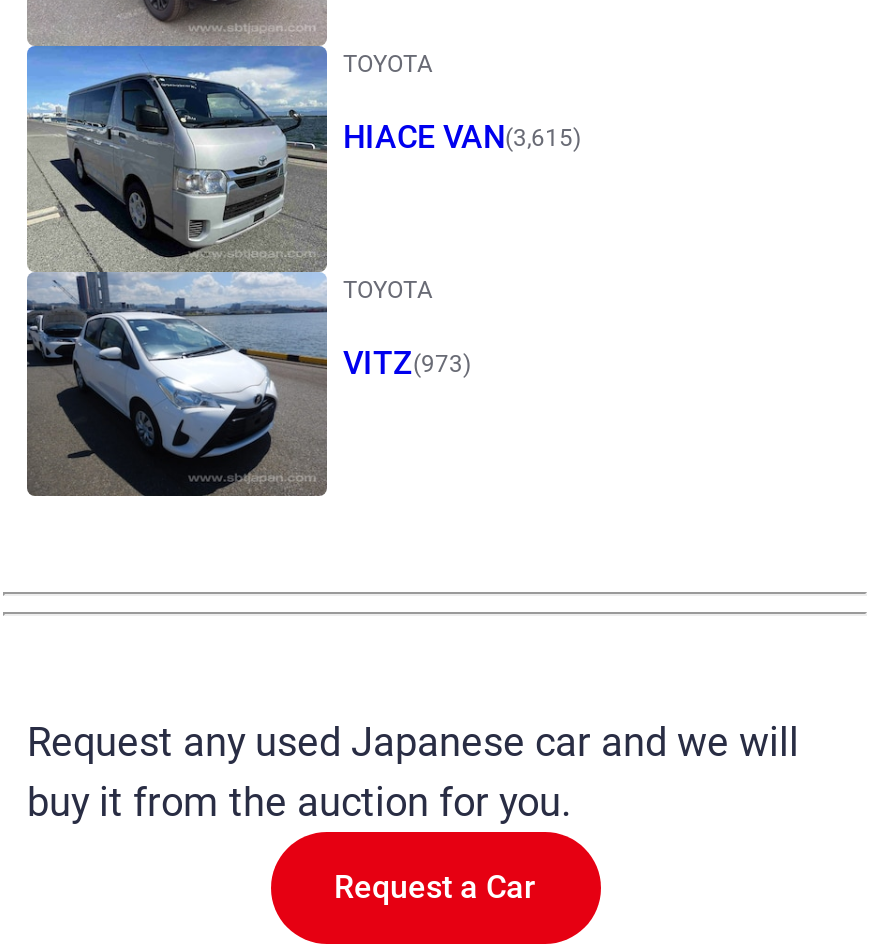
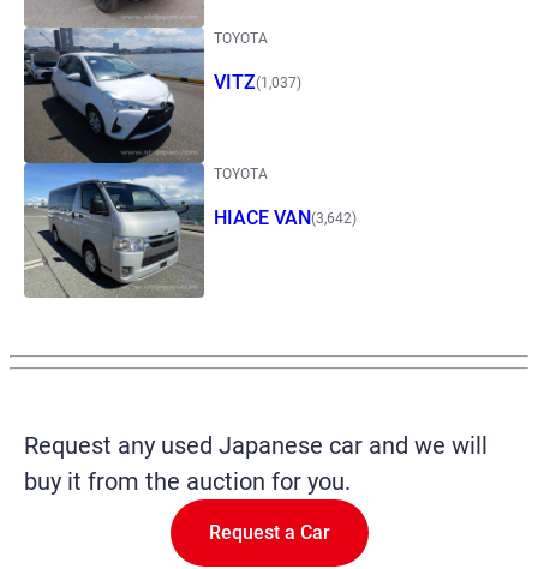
[25,46,581,496] [image] | HIACE VAN(3,615) -> [23,28,301,298] [image] | VITZ(1,037)
[343,344,471,382] VITZ(973) -> [214,206,357,229] HIACE VAN(3,642)

